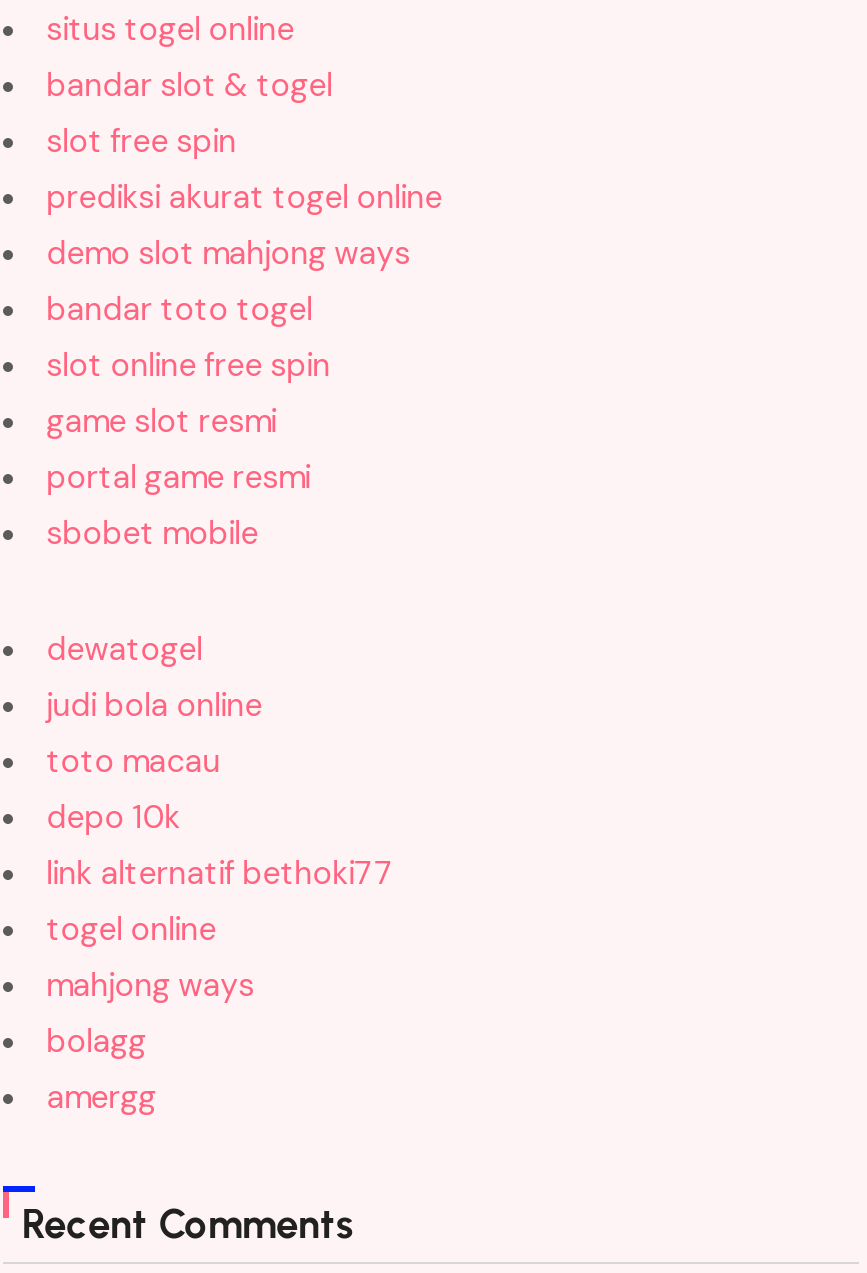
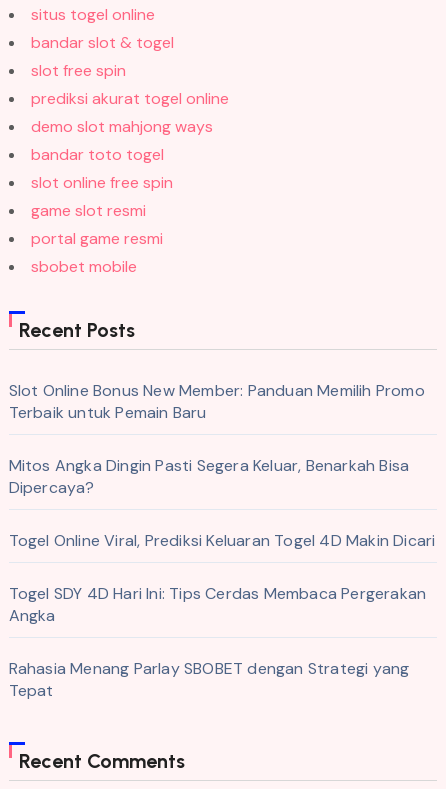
[46,628,394,1118] dewatogel | judi bola online | toto macau | depo 10k | link alternatif bethoki77 | togel online | mahjong ways | bolagg | amergg -> [9,318,435,701] Recent Posts | Slot Online Bonus New Member: Panduan Memilih Promo | Terbaik untuk Pemain Baru | Mitos Angka Dingin Pasti Segera Keluar, Benarkah Bisa | Dipercaya? | Togel Online Viral, Prediksi Keluaran Togel 4D Makin Dicari | Togel SDY 4D Hari Ini: Tips Cerdas Membaca Pergerakan | Angka | Rahasia Menang Parlay SBOBET dengan Strategi yang | Tepat

